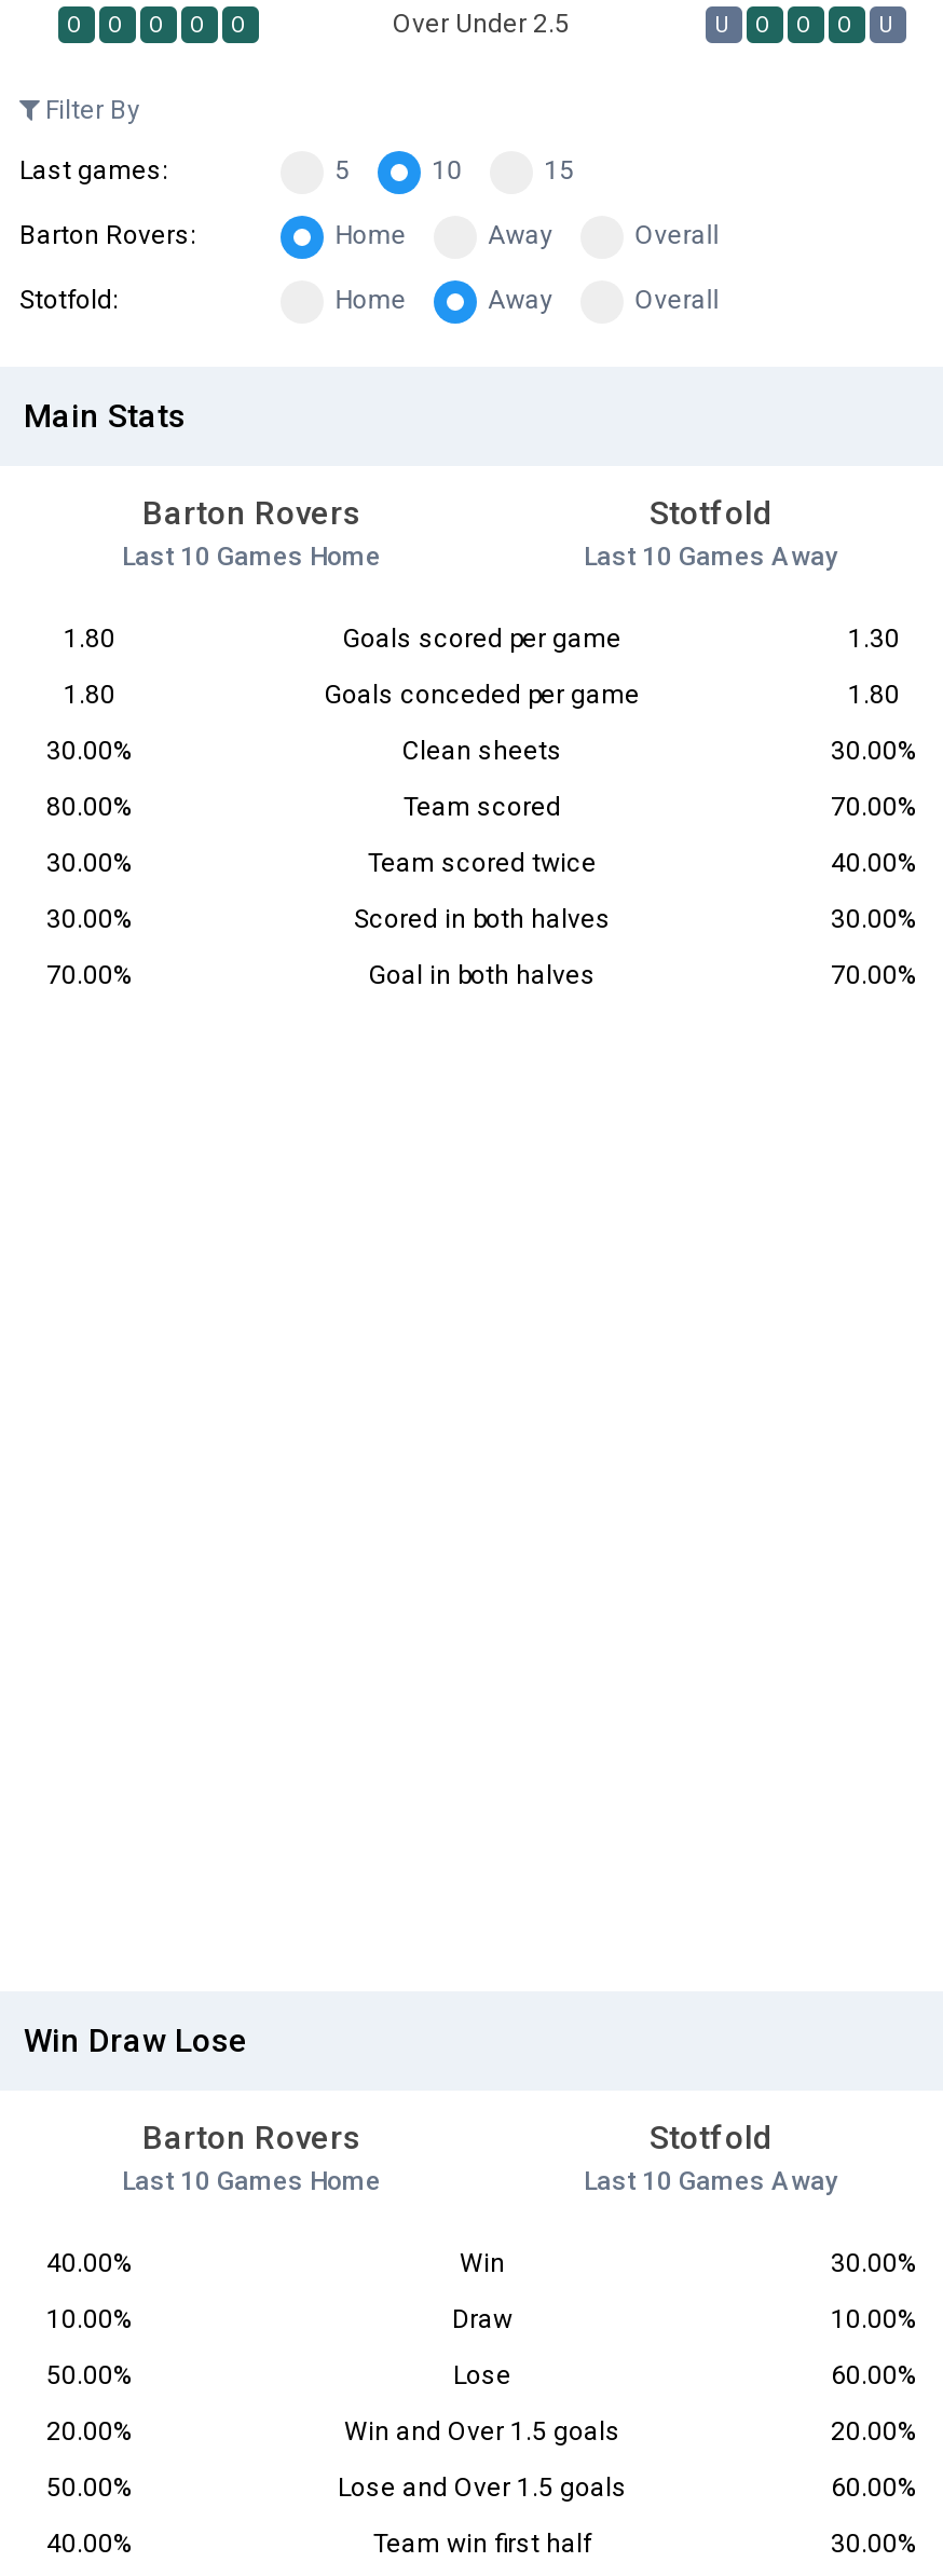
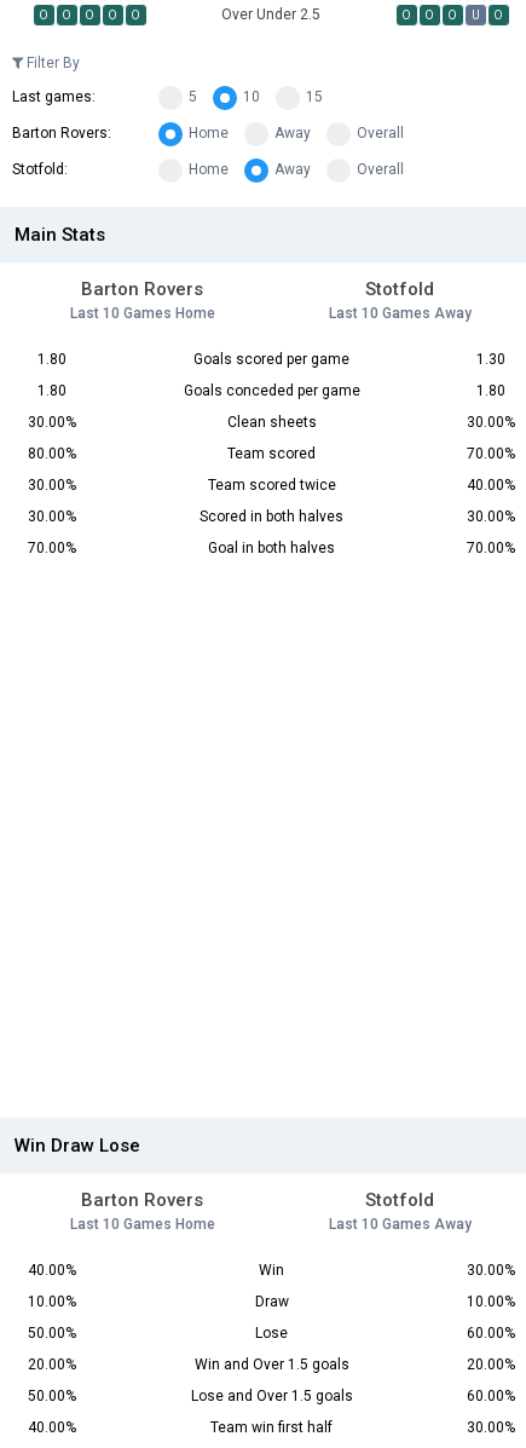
[715,14,730,37] U -> none
none -> [493,9,503,22] O

